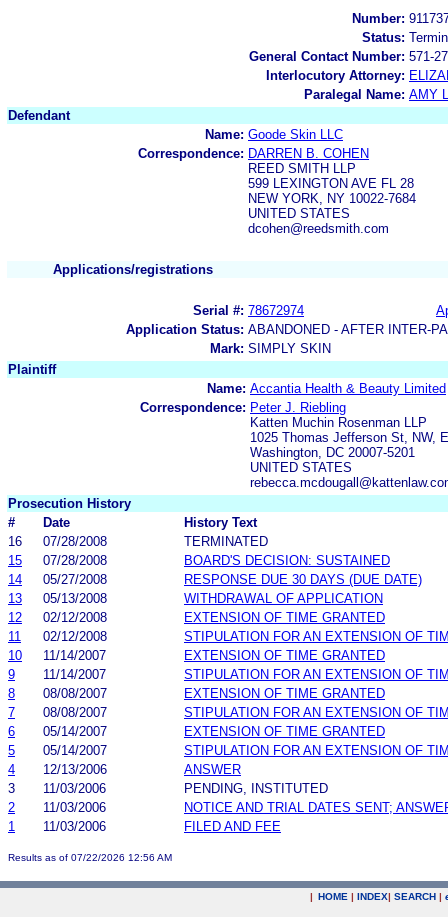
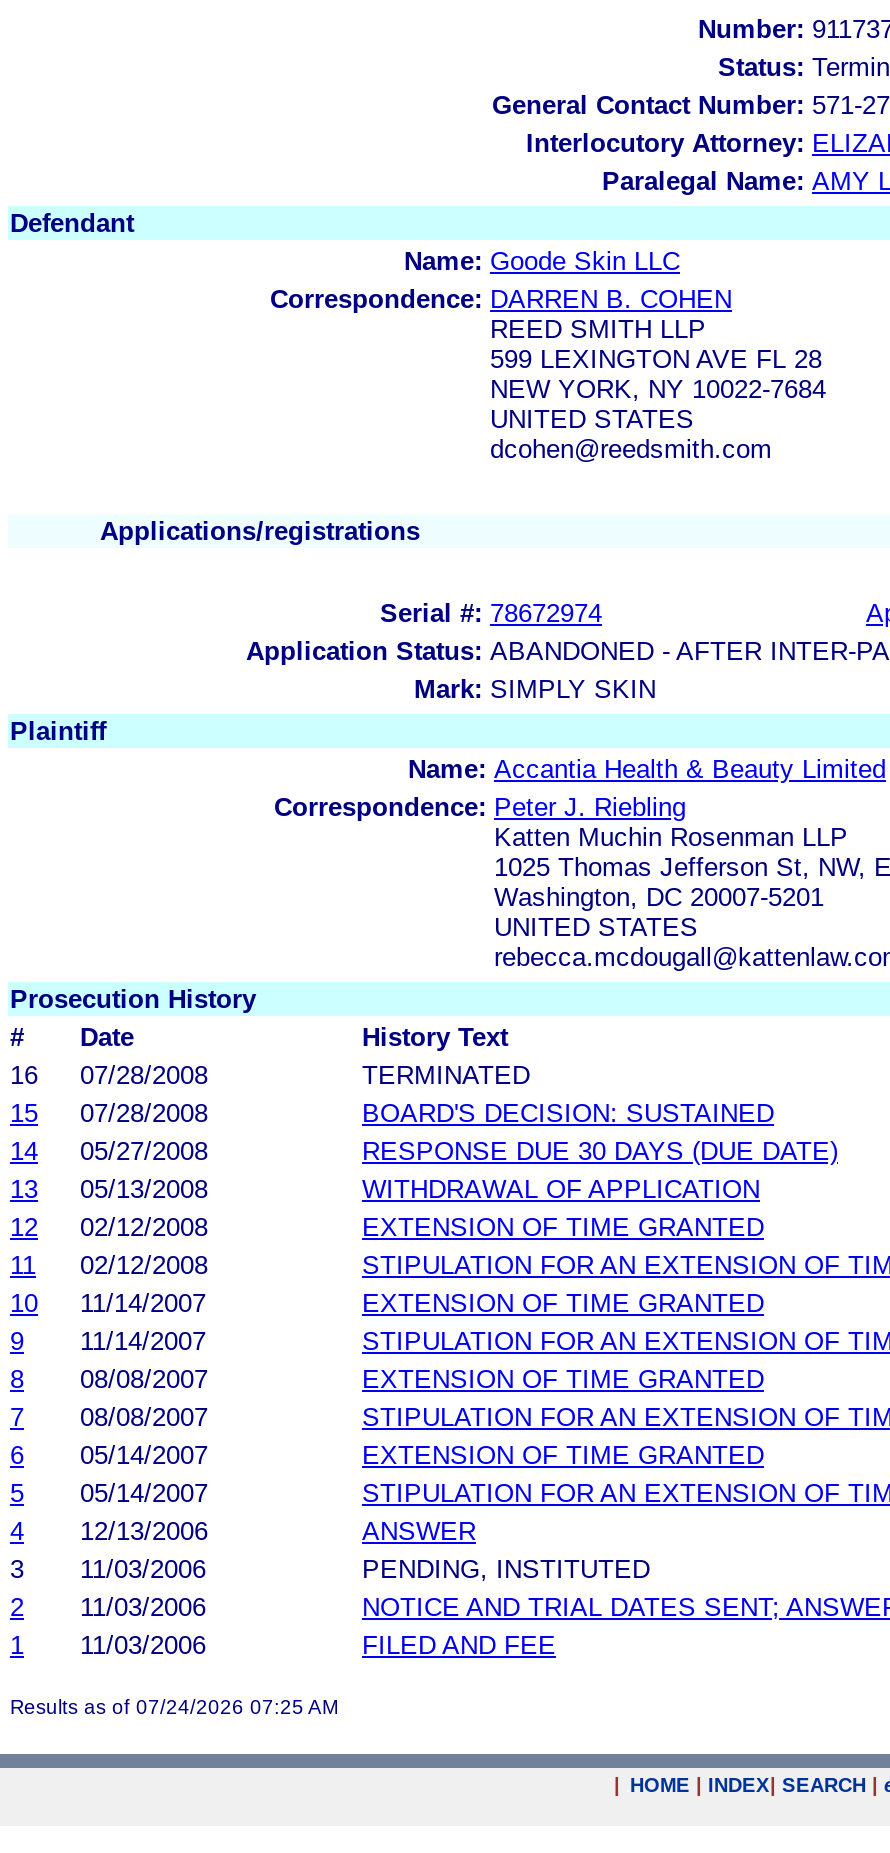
[8,852,172,863] Results as of 07/22/2026 12:56 AM -> [10,1696,338,1718] Results as of 07/24/2026 07:25 AM

